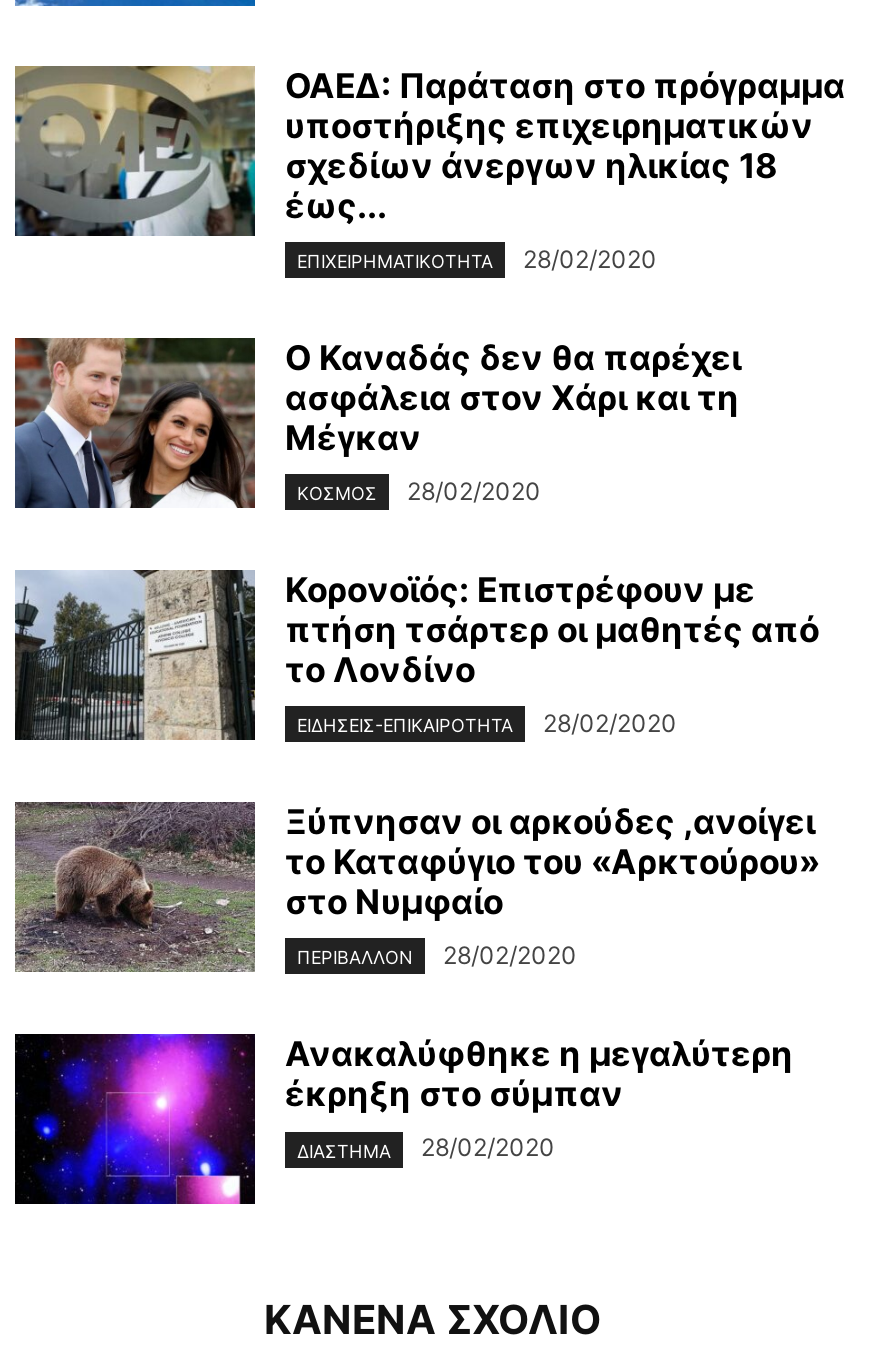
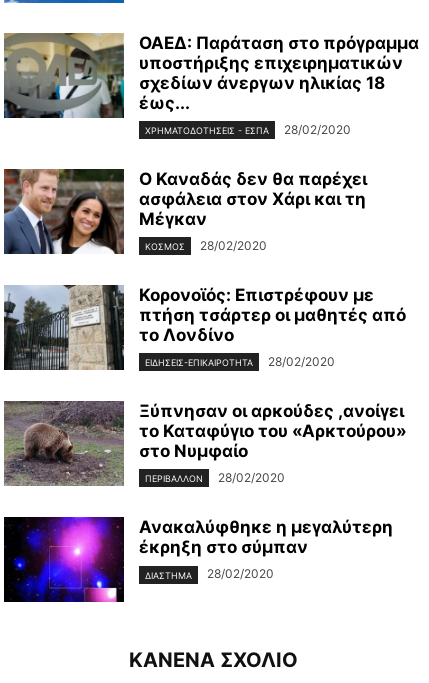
[297,250,493,272] ΕΠΙΧΕΙΡΗΜΑΤΙΚΌΤΗΤΑ -> [145,125,269,136] ΧΡΗΜΑΤΟΔΟΤΉΣΕΙΣ - ΕΣΠΑ

